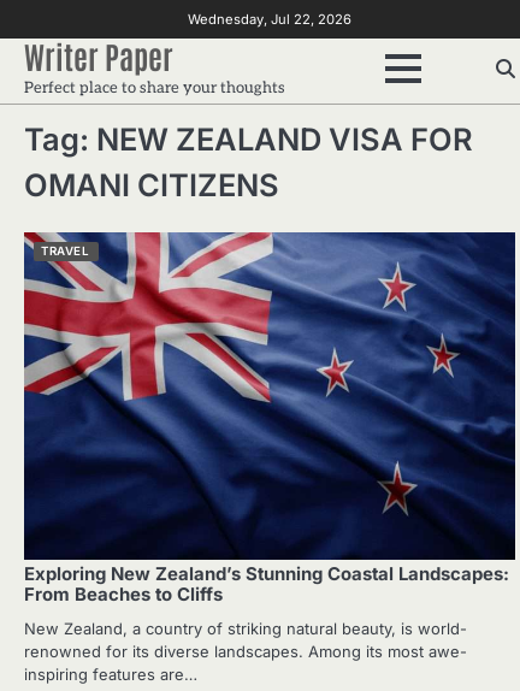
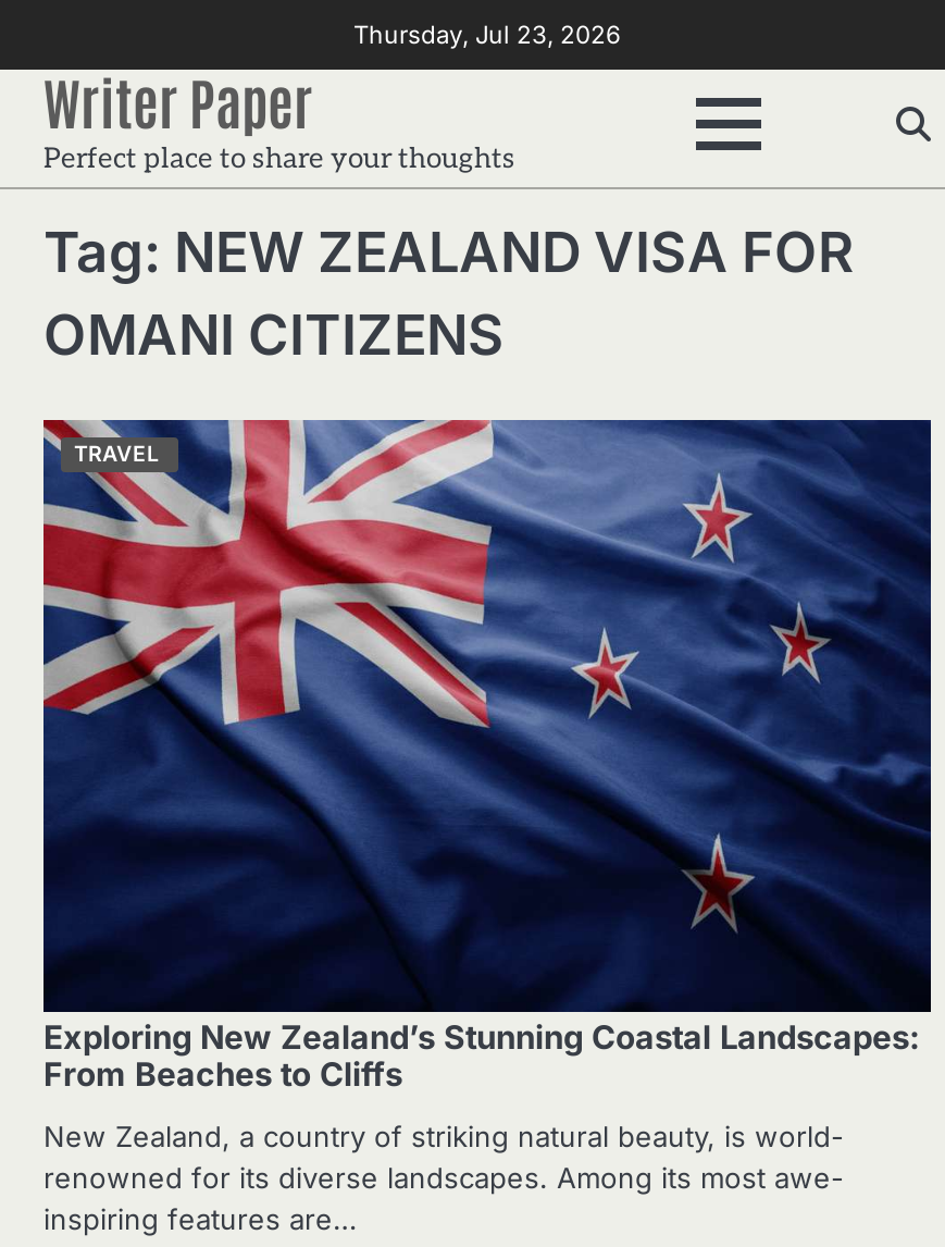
[188,10,351,27] Wednesday, Jul 22, 2026 -> [353,18,621,49] Thursday, Jul 23, 2026

